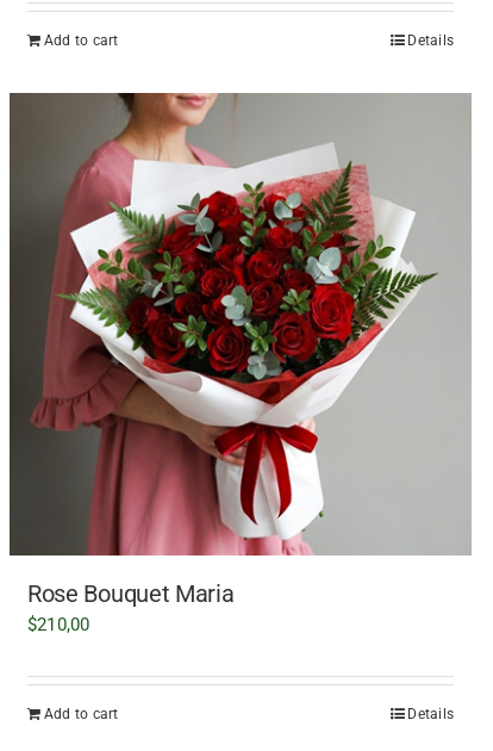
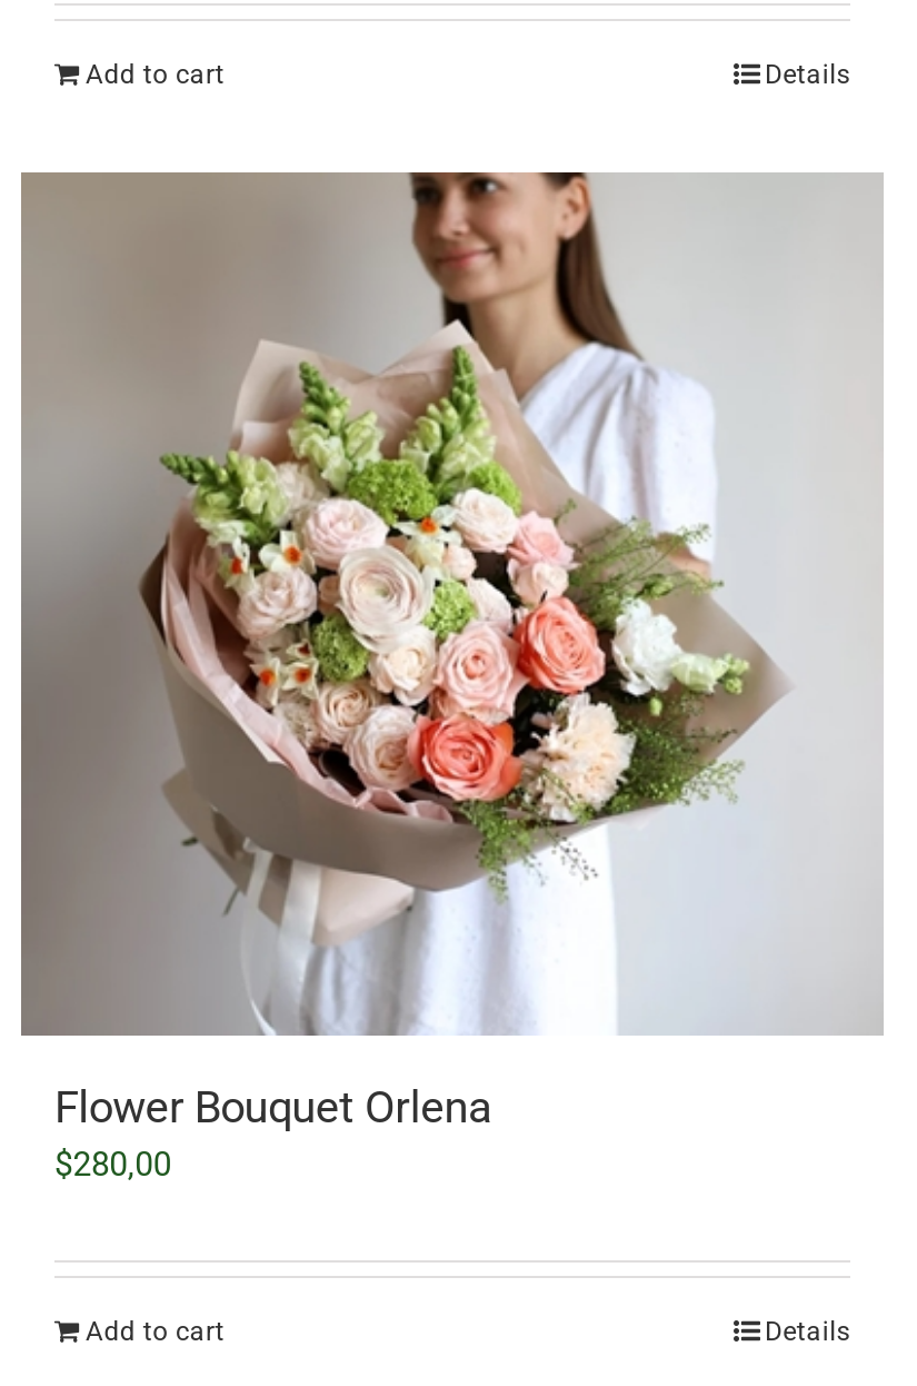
[10,93,470,608] [image] | Rose Bouquet Maria -> [21,170,879,1133] [image] | Flower Bouquet Orlena
[27,614,90,635] $210,00 -> [54,1145,171,1185] $280,00

